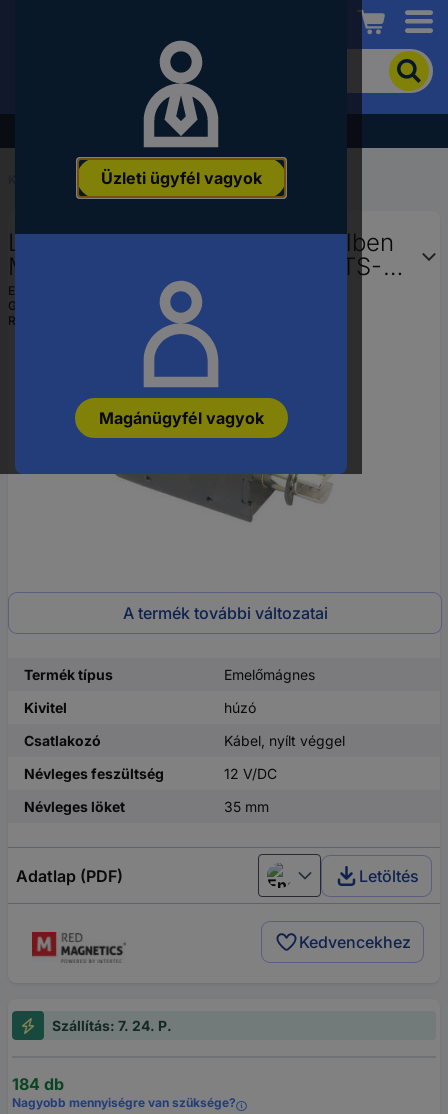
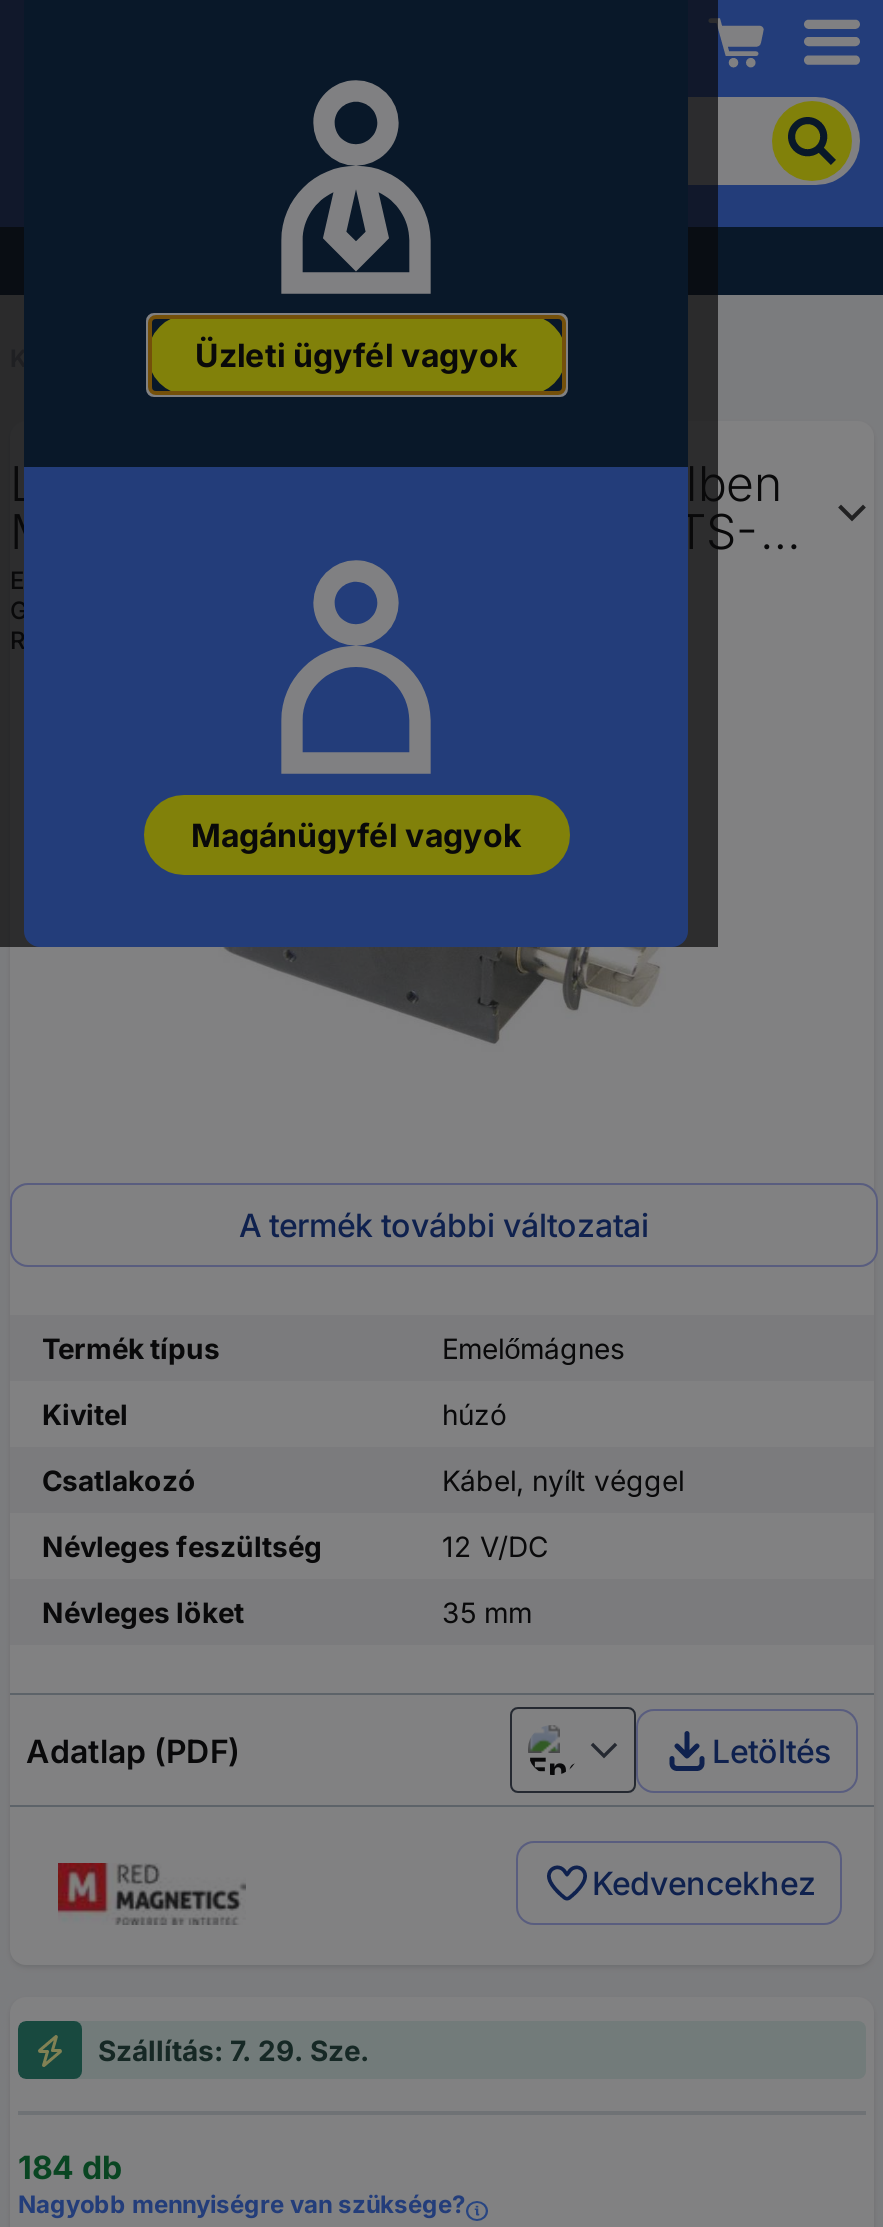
[52,1017,172,1034] Szállítás: 7. 24. P. -> [98,2034,370,2068] Szállítás: 7. 29. Sze.

